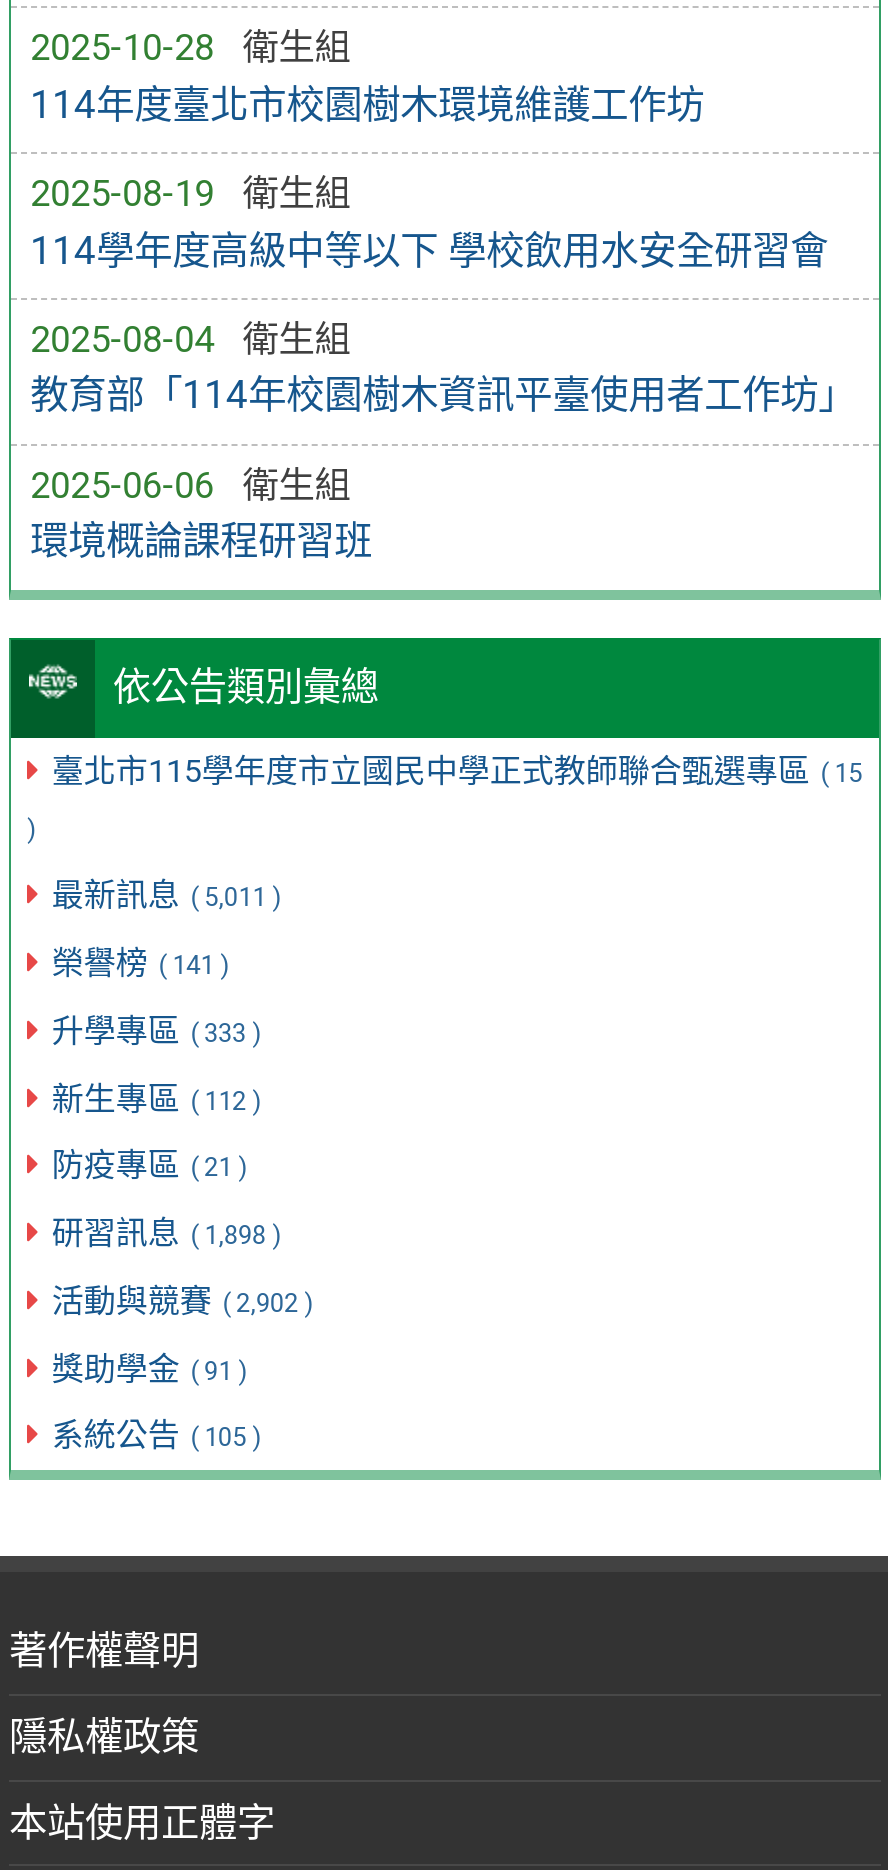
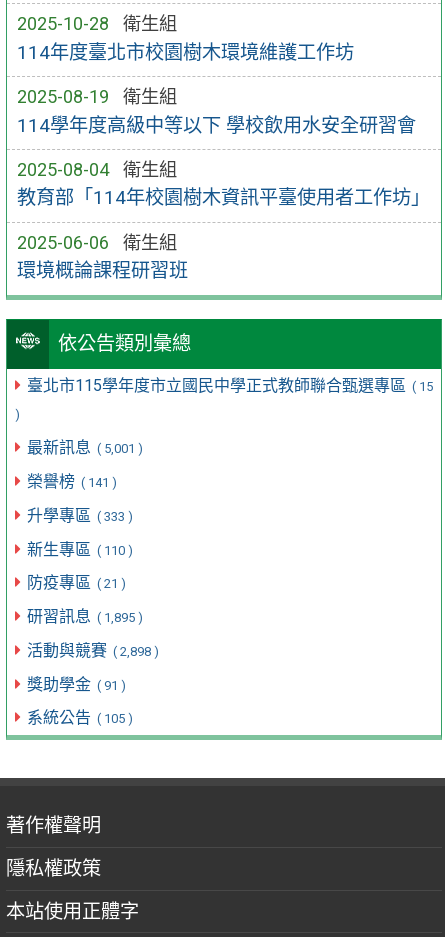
[52,876,282,914] 最新訊息 ( 5,011 ) -> [27,438,143,457] 最新訊息 ( 5,001 )
[52,1079,262,1117] 新生專區 ( 112 ) -> [27,539,133,558] 新生專區 ( 110 )
[52,1214,282,1252] 研習訊息 ( 1,898 ) -> [27,607,143,626] 研習訊息 ( 1,895 )
[52,1282,314,1320] 活動與競賽 ( 2,902 ) -> [27,641,159,660] 活動與競賽 ( 2,898 )

